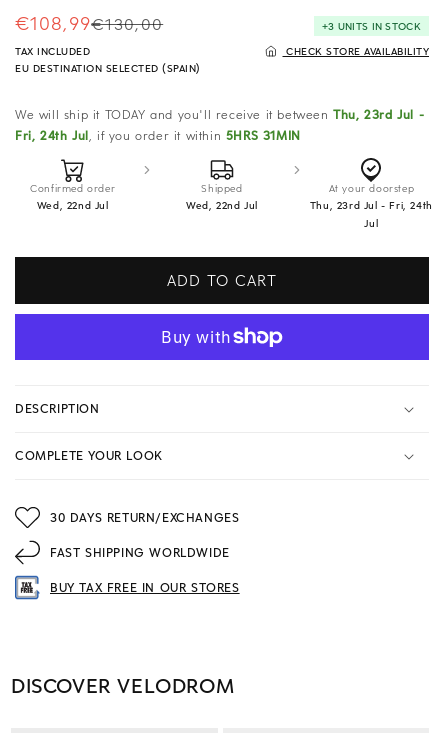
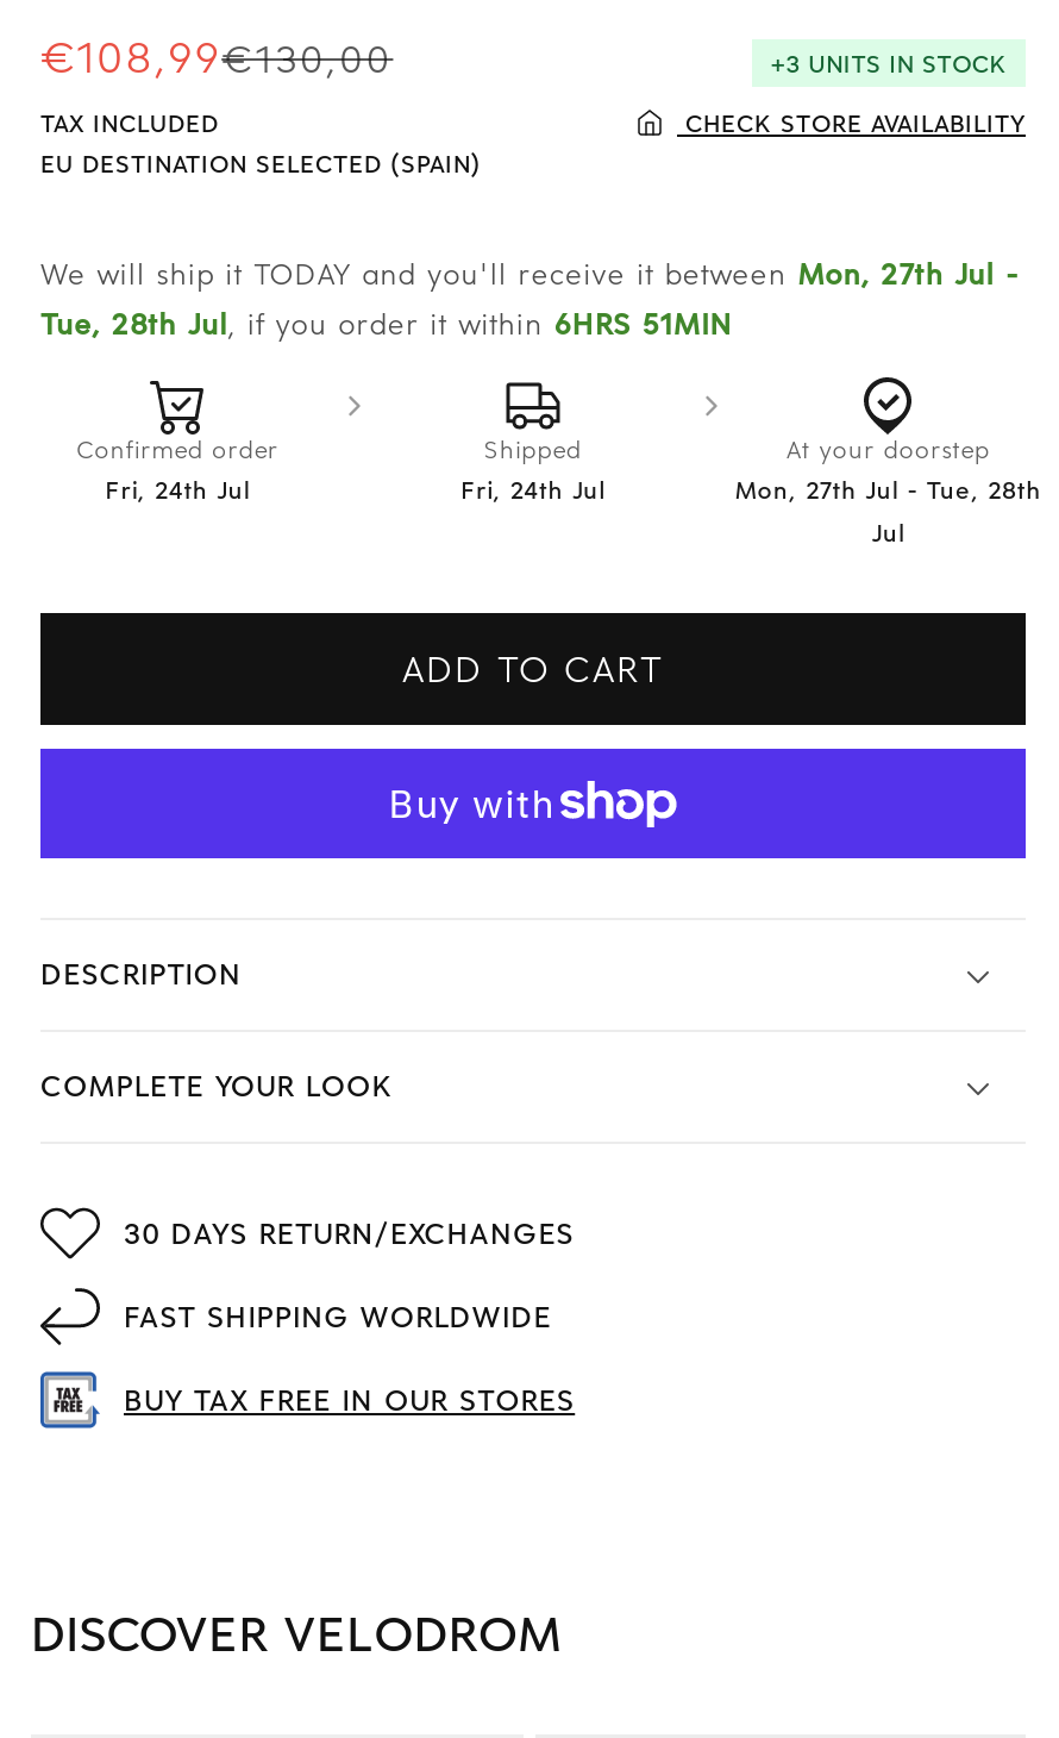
[15,105,424,121] We will ship it TODAY and you'll receive it between Thu, 23rd Jul - -> [40,252,1019,290] We will ship it TODAY and you'll receive it between Mon, 27th Jul -
[15,126,301,142] Fri, 24th Jul, if you order it within 5HRS 31MIN -> [40,302,732,340] Tue, 28th Jul, if you order it within 6HRS 51MIN
[37,197,109,211] Wed, 22nd Jul -> [105,471,250,505] Fri, 24th Jul
[186,197,258,211] Wed, 22nd Jul -> [461,471,605,505] Fri, 24th Jul
[310,197,433,211] Thu, 23rd Jul - Fri, 24th -> [735,471,1042,505] Mon, 27th Jul - Tue, 28th

